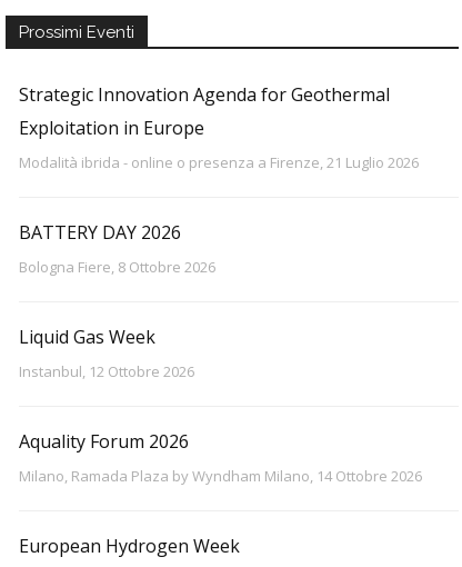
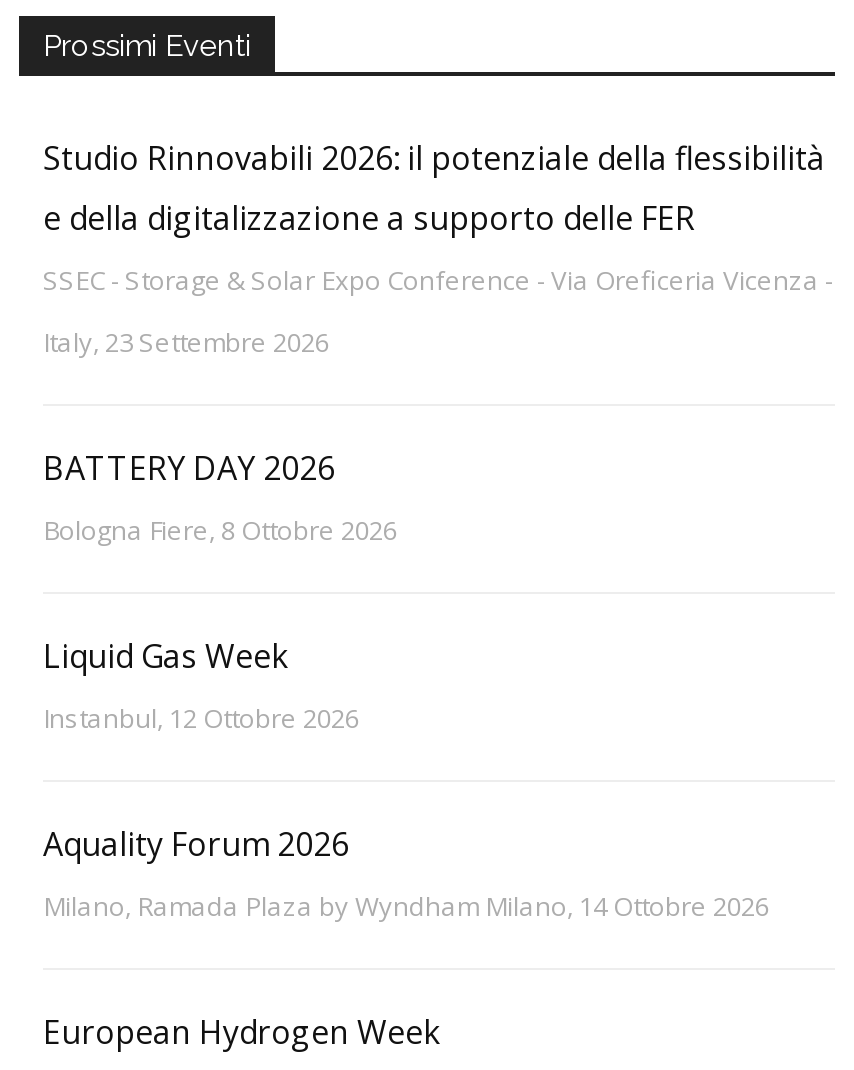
[19,82,419,172] Strategic Innovation Agenda for Geothermal | Exploitation in Europe | Modalità ibrida - online o presenza a Firenze, 21 Luglio 2026 -> [43,136,833,360] Studio Rinnovabili 2026: il potenziale della flessibilità | e della digitalizzazione a supporto delle FER | SSEC - Storage & Solar Expo Conference - Via Oreficeria Vicenza - | Italy, 23 Settembre 2026

